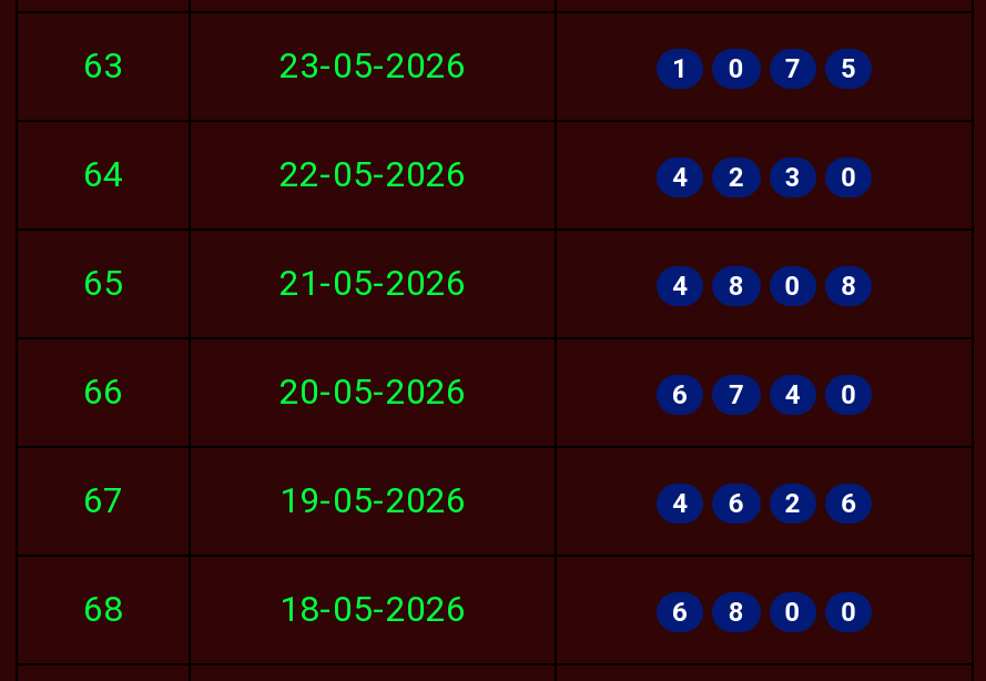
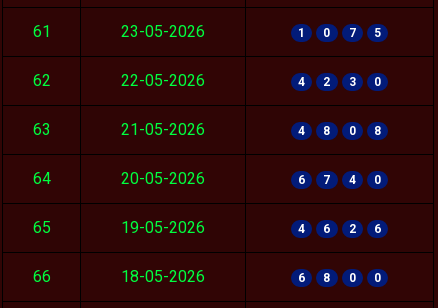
[83,44,123,87] 63 -> [32,22,50,41] 61
[83,153,123,195] 64 -> [32,71,50,90] 62
[83,262,123,304] 65 -> [32,120,50,139] 63
[83,370,123,413] 66 -> [32,169,50,188] 64
[83,479,123,521] 67 -> [32,218,50,237] 65
[83,588,123,630] 68 -> [32,267,50,286] 66

